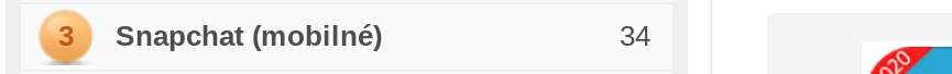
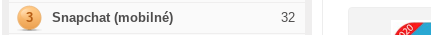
[620,19,650,51] 34 -> [281,10,295,25] 32

